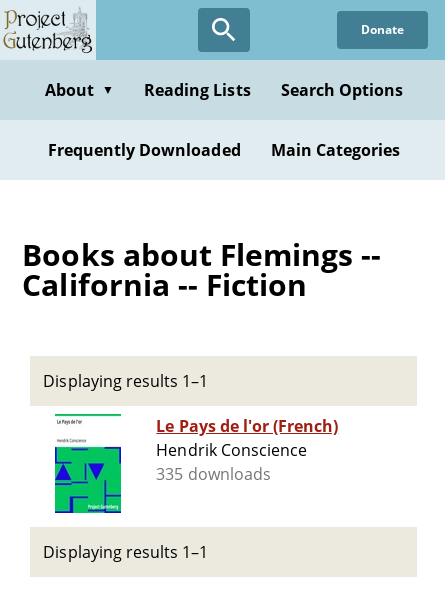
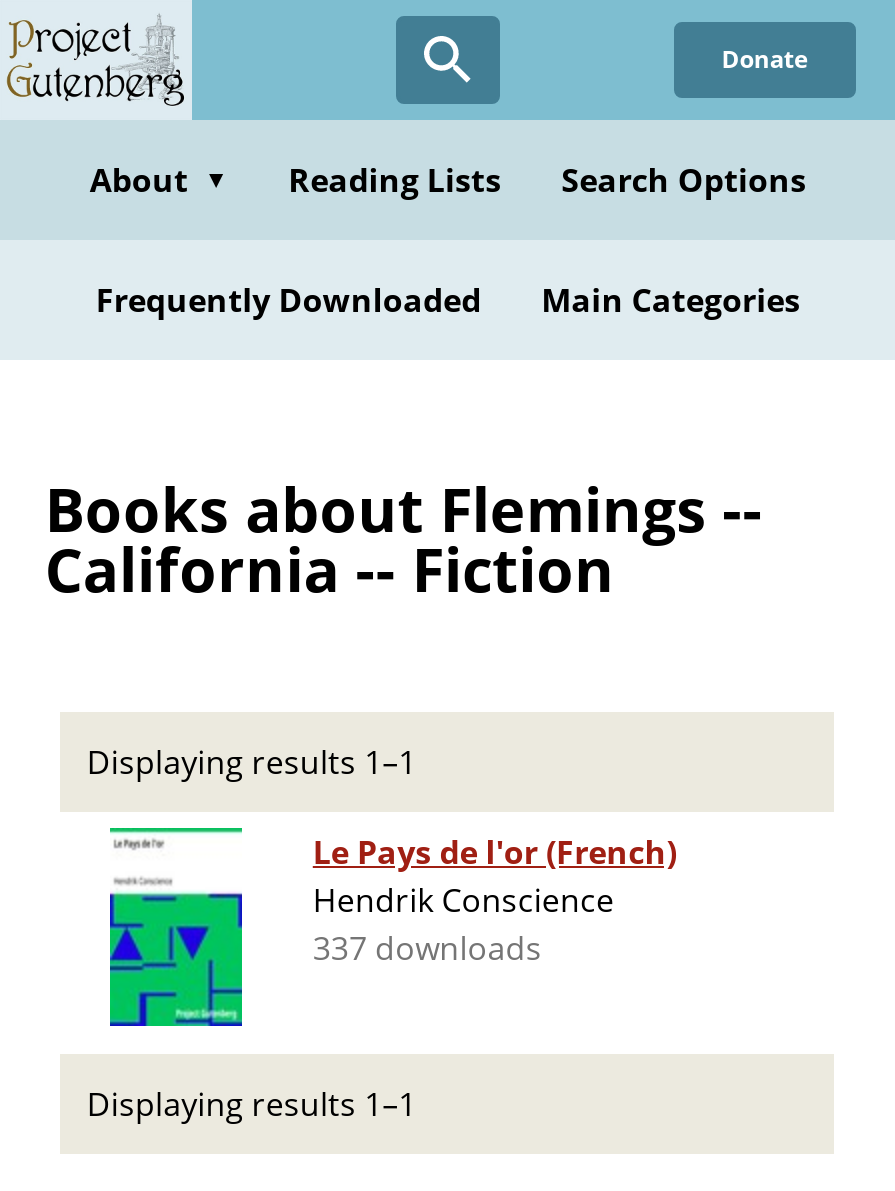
[156,463,271,485] 335 downloads -> [313,926,542,970] 337 downloads

